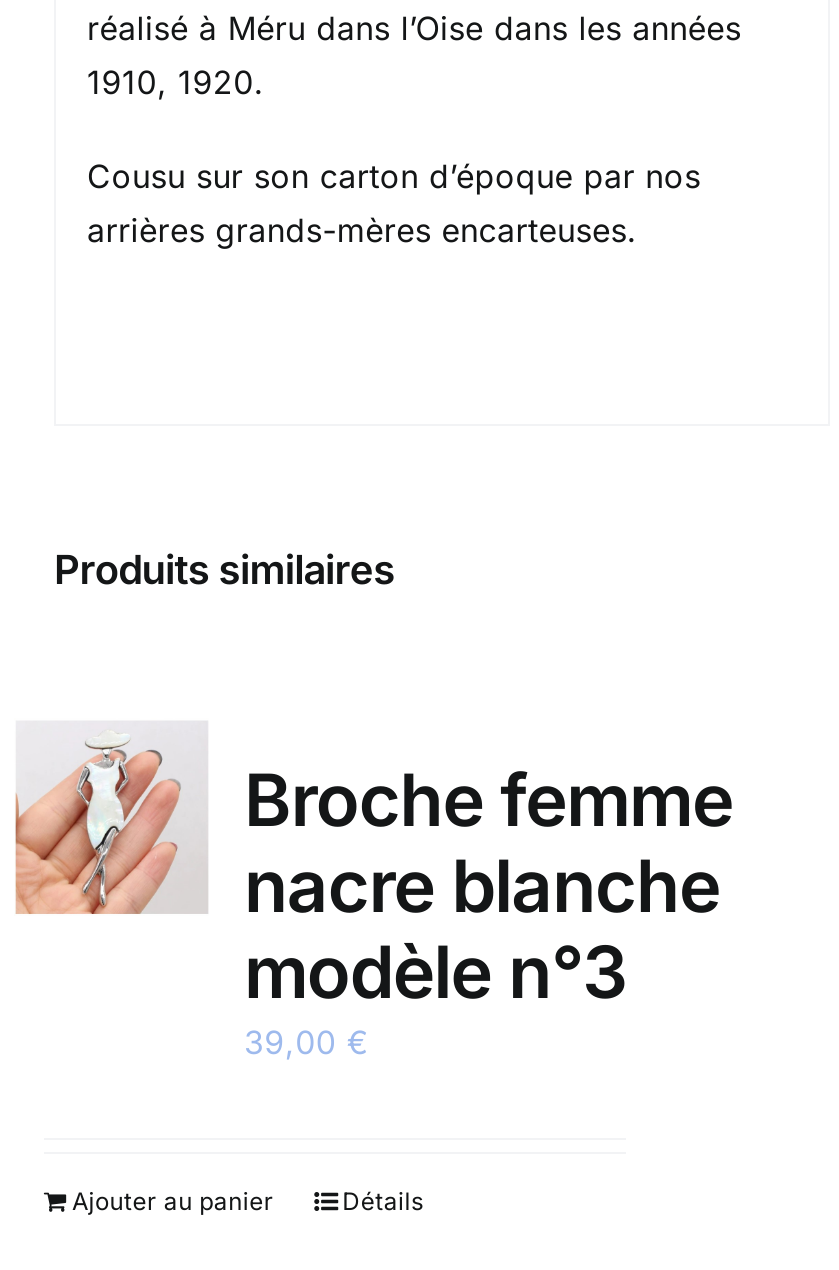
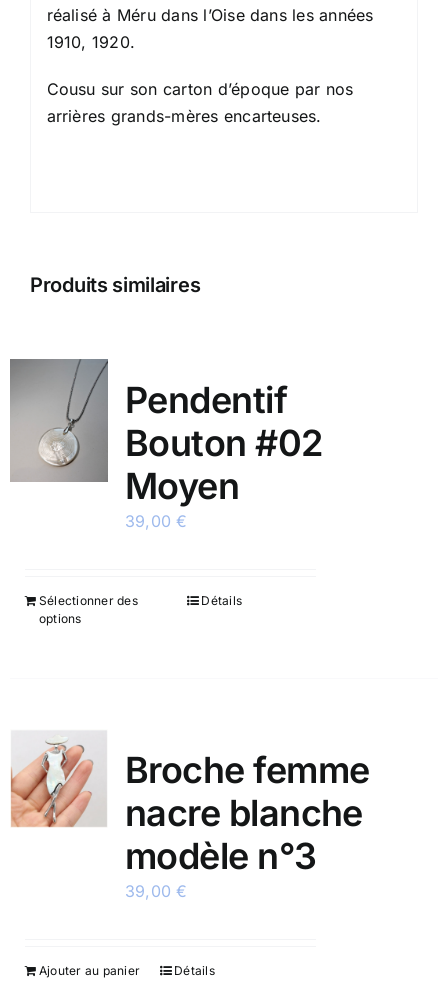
none -> [9,358,322,531] [image] | Pendentif | Bouton #02 | Moyen | 39,00 €
none -> [39,593,138,626] Sélectionner des | options
none -> [201,593,242,608] Détails

